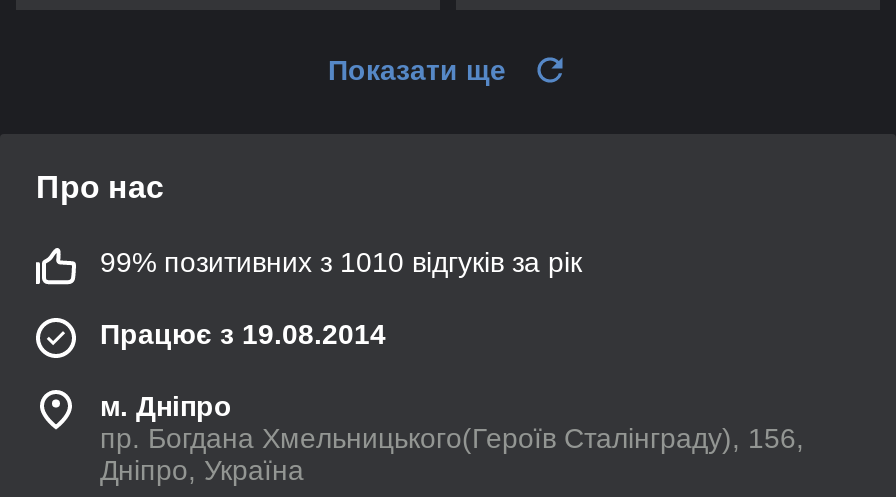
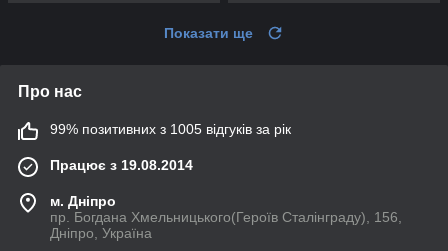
[100,246,582,278] 99% позитивних з 1010 відгуків за рік -> [50,121,291,137] 99% позитивних з 1005 відгуків за рік

